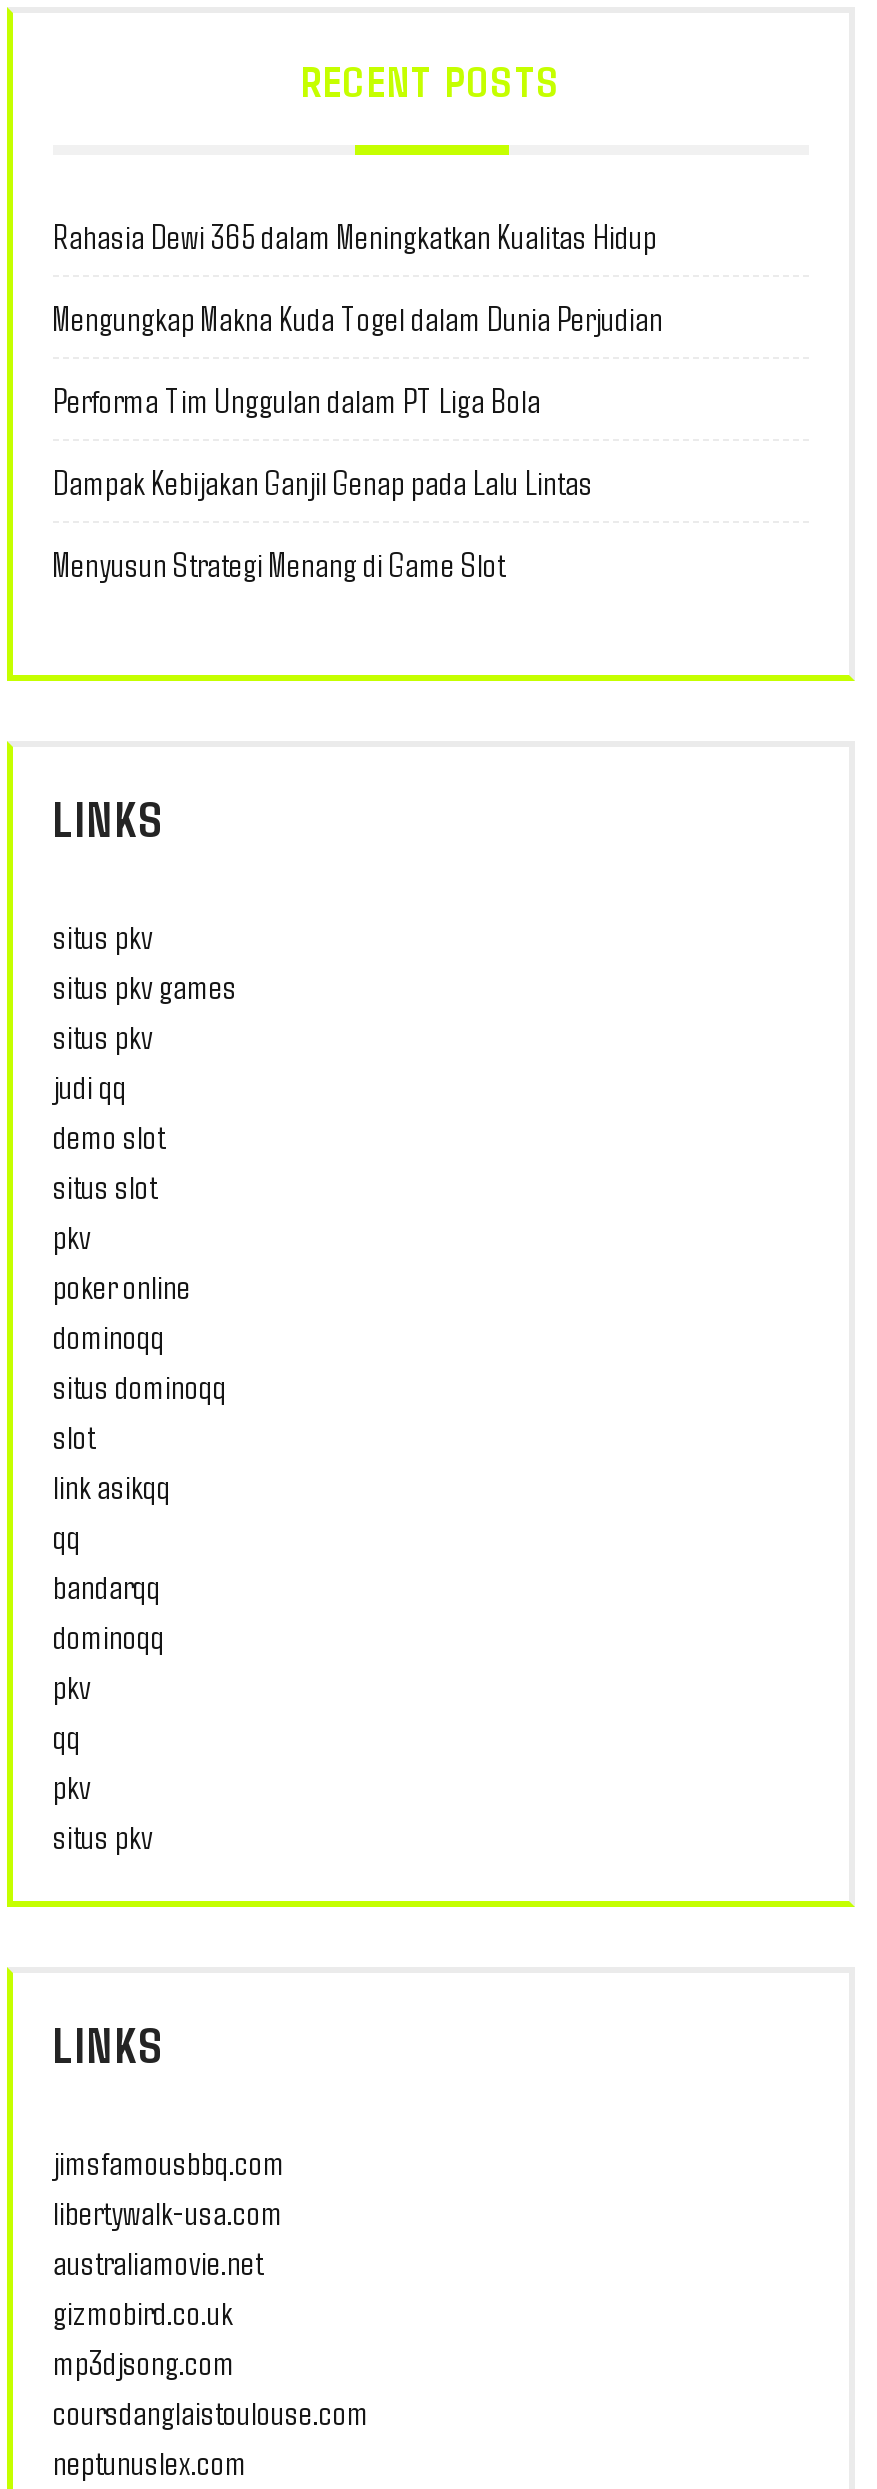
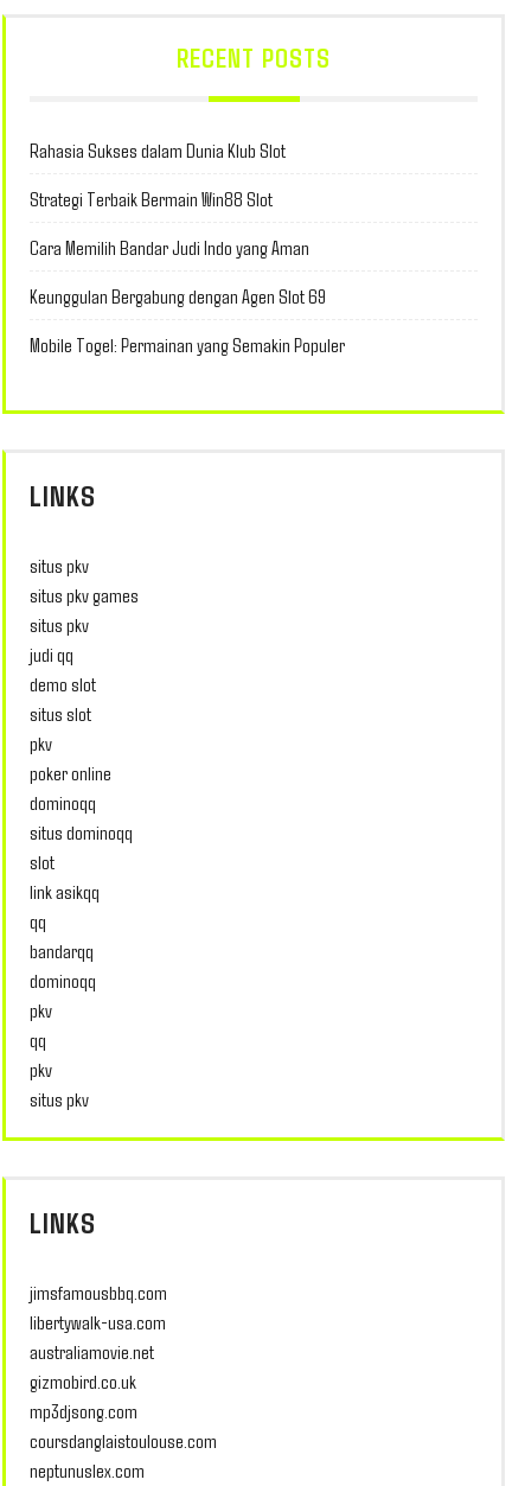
[53,216,657,256] Rahasia Dewi 365 dalam Meningkatkan Kualitas Hidup -> [30,138,286,162] Rahasia Sukses dalam Dunia Klub Slot
[53,298,663,338] Mengungkap Makna Kuda Togel dalam Dunia Perjudian -> [30,187,273,211] Strategi Terbaik Bermain Win88 Slot
[53,380,541,420] Performa Tim Unggulan dalam PT Liga Bola -> [30,235,309,259] Cara Memilih Bandar Judi Indo yang Aman
[53,462,593,502] Dampak Kebijakan Ganjil Genap pada Lalu Lintas -> [30,284,326,308] Keunggulan Bergabung dengan Agen Slot 69
[53,544,505,584] Menyusun Strategi Menang di Game Slot -> [30,333,345,356] Mobile Togel: Permainan yang Semakin Populer

